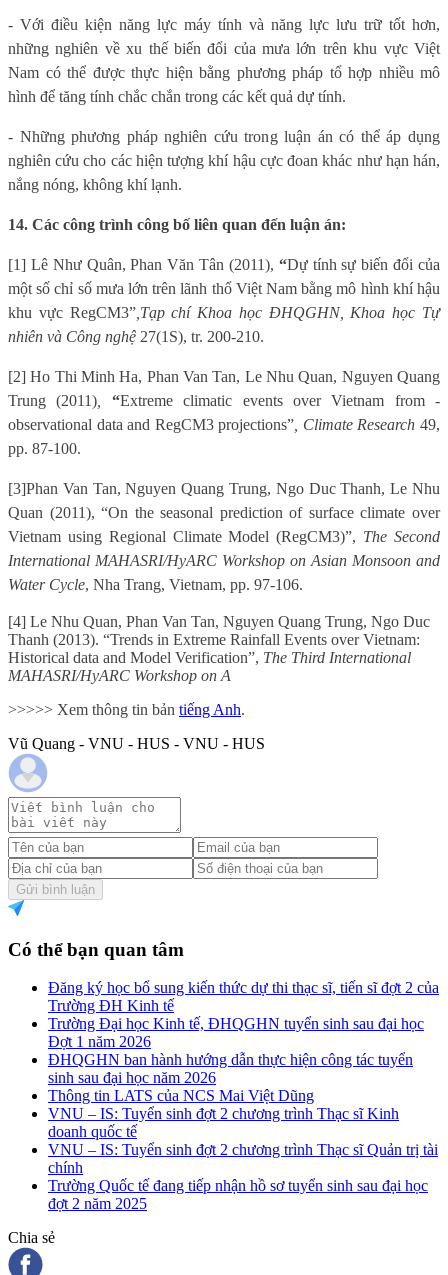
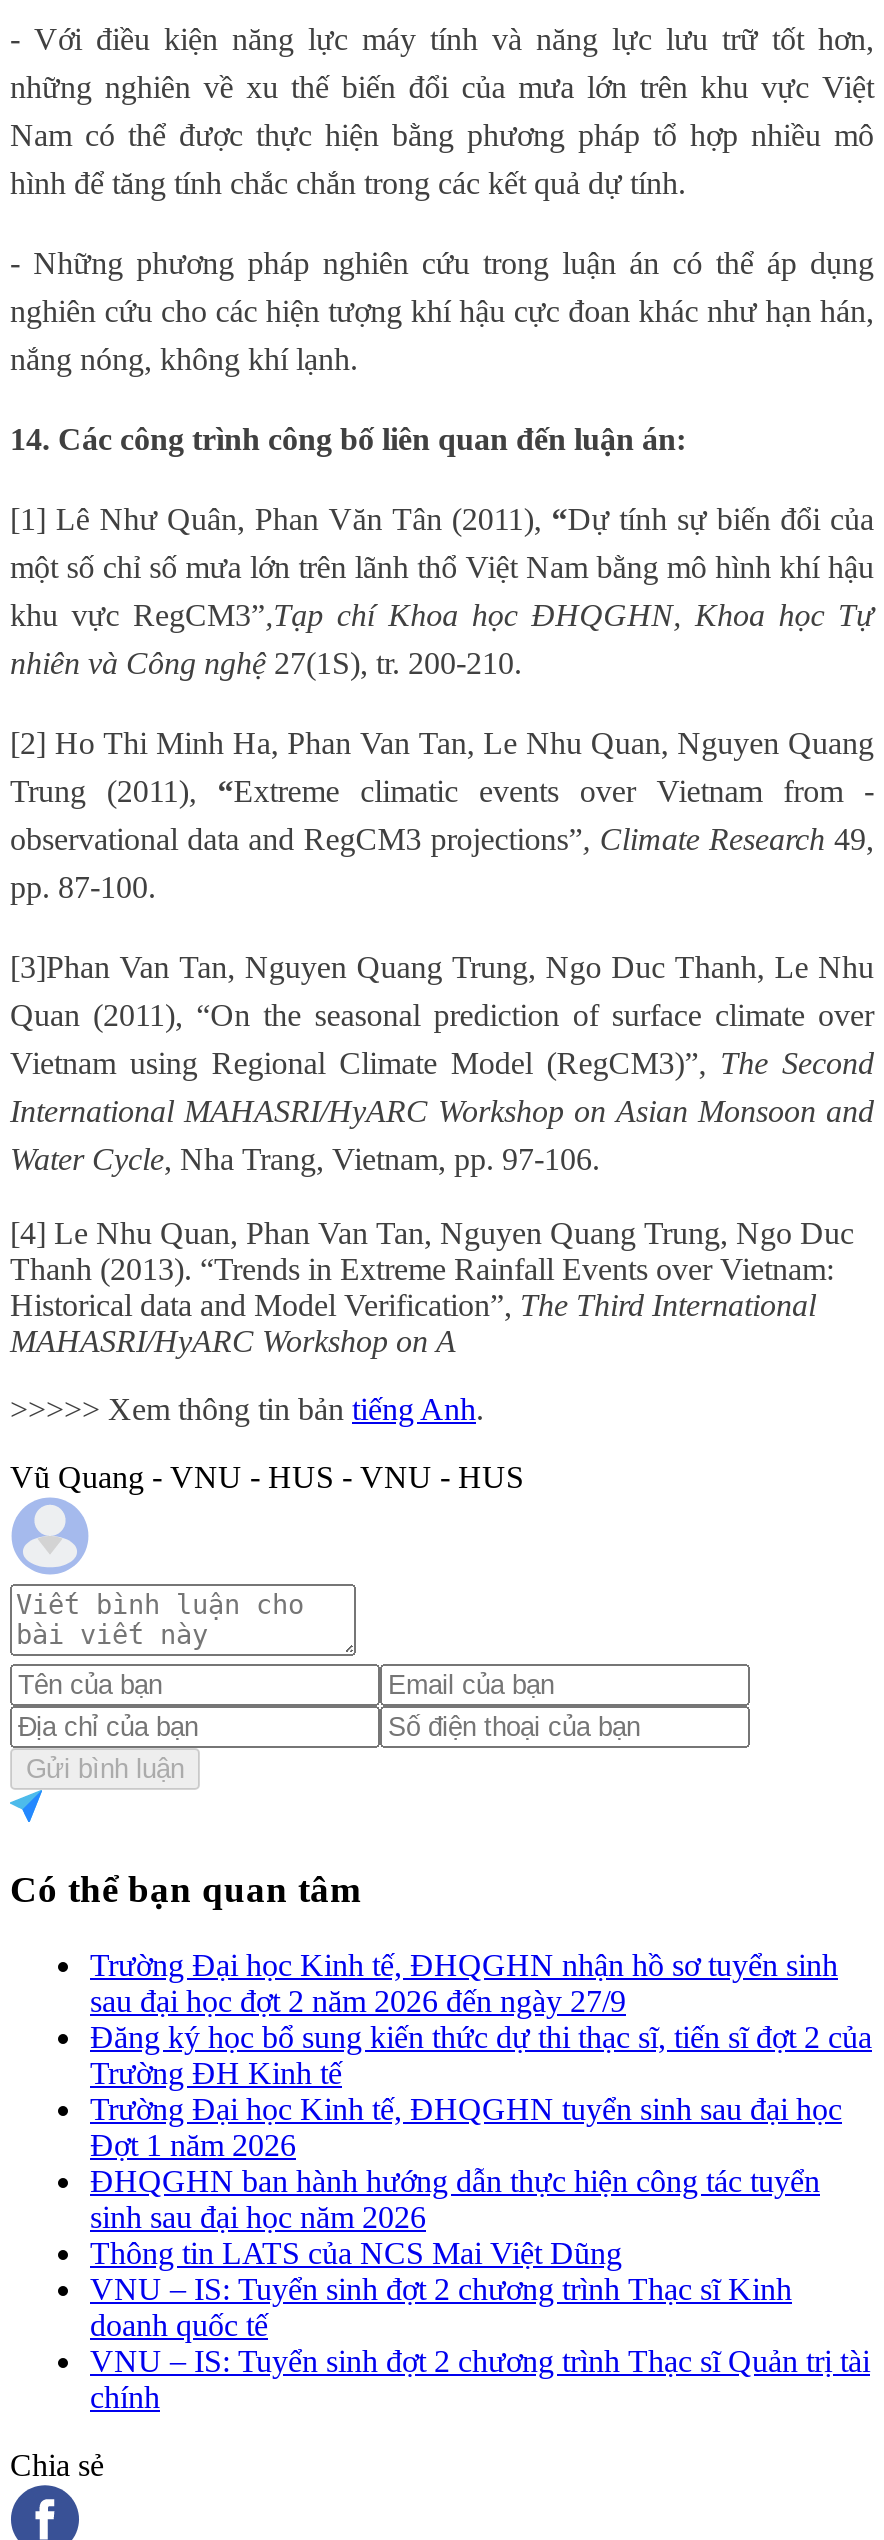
none -> [90,1948,838,2018] Trường Đại học Kinh tế, ĐHQGHN nhận hồ sơ tuyển sinh | sau đại học đợt 2 năm 2026 đến ngày 27/9
moved [48,979,439,1176] -> [90,2020,872,2414]: Đăng ký học bổ sung kiến thức dự thi thạc sĩ, tiến sĩ đợt 2 của | Trường ĐH Kinh tế | Trường Đại học Kinh tế, ĐHQGHN tuyển sinh sau đại học | ... | VNU – IS: Tuyển sinh đợt 2 chương trình Thạc sĩ Quản trị tài | chính
[48,1177,428,1212] Trường Quốc tế đang tiếp nhận hồ sơ tuyển sinh sau đại học | đợt 2 năm 2025 -> none

